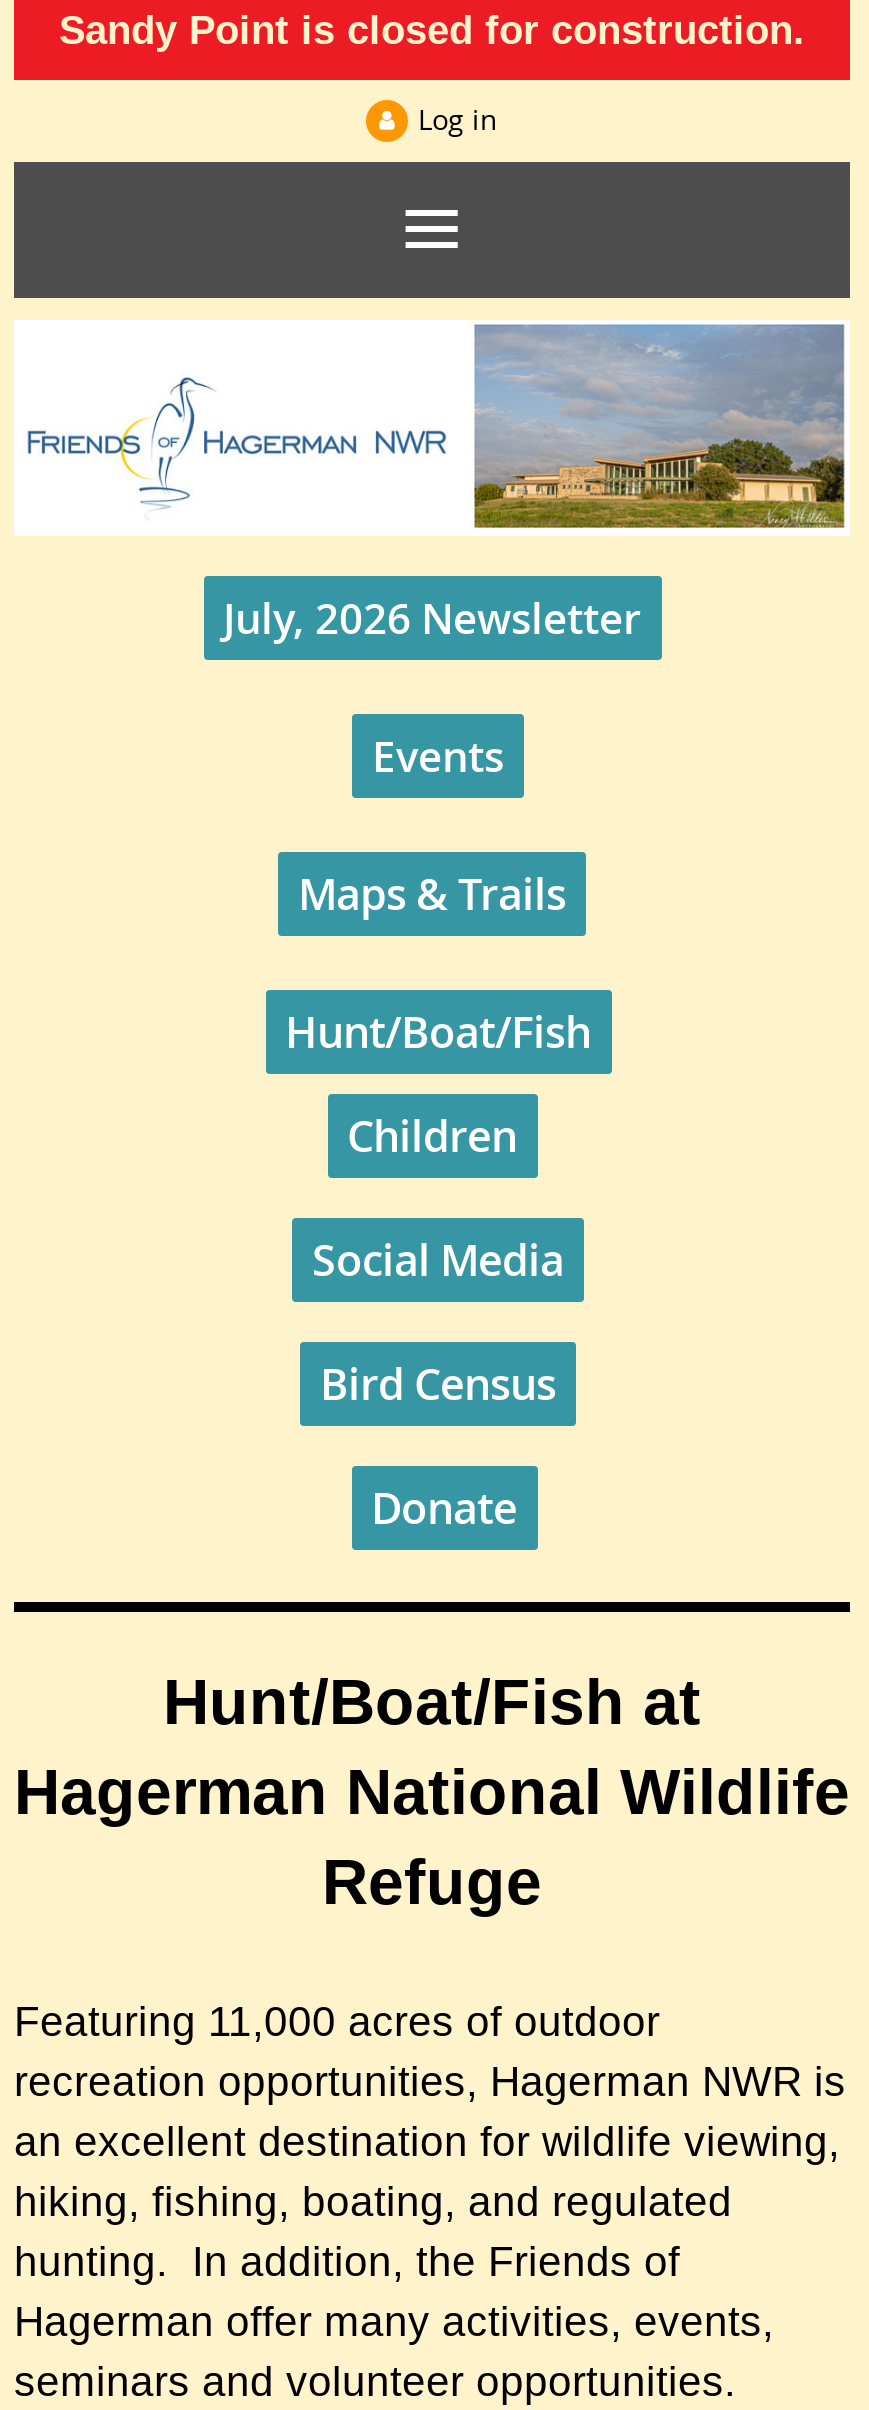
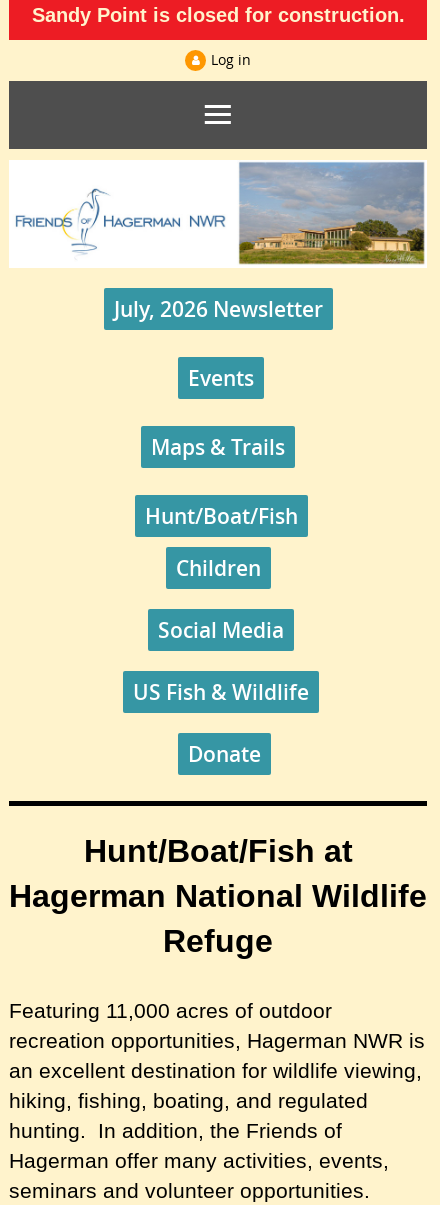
[320,1356,556,1412] Bird Census -> [133,678,309,706] US Fish & Wildlife

